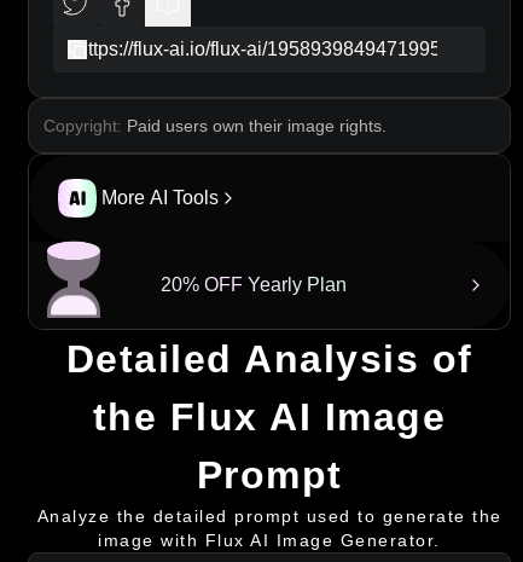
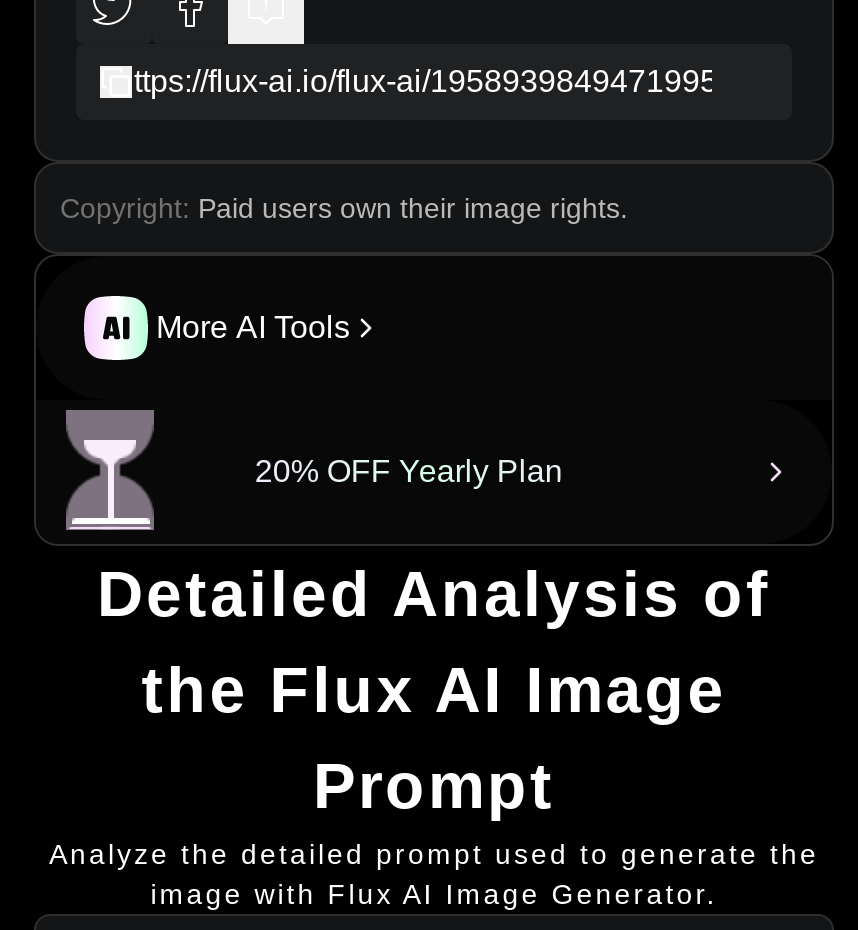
[47,241,100,320] [image] -> [66,400,154,532] [image]

